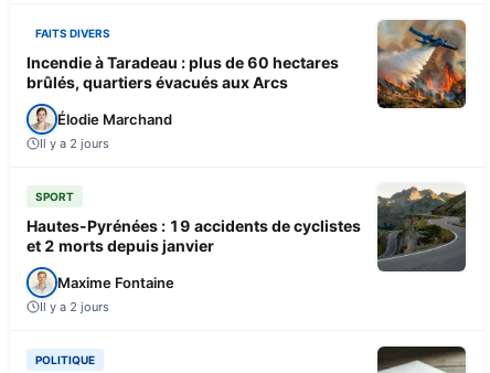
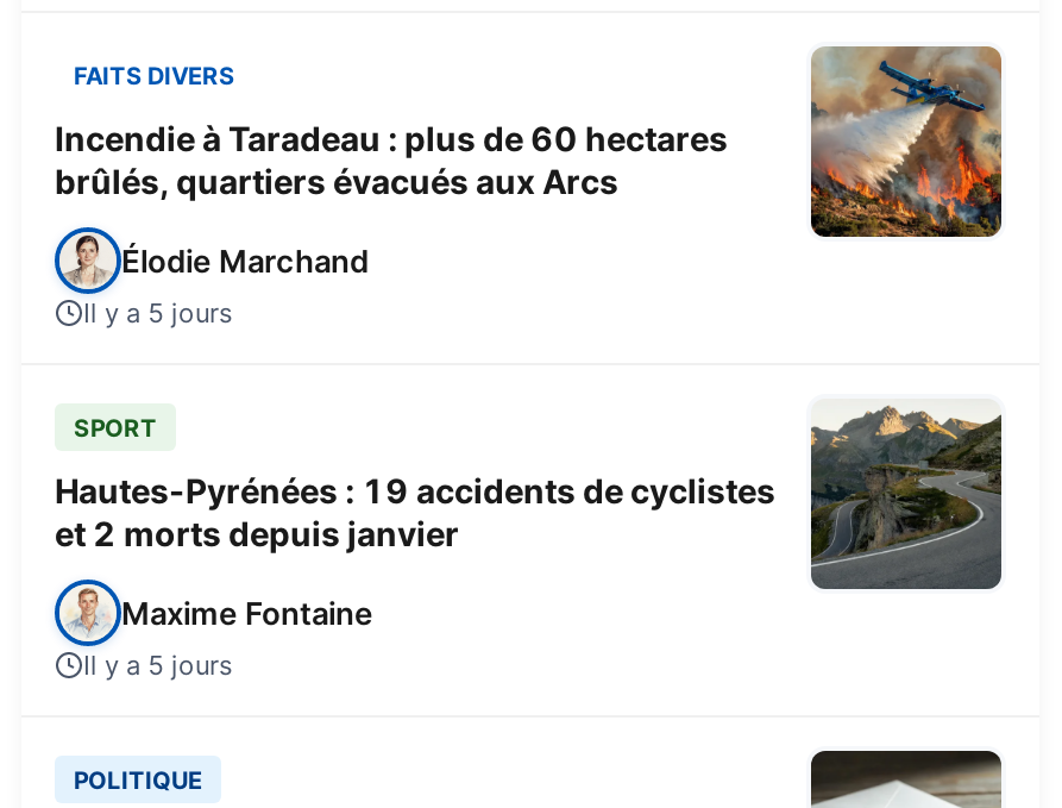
[40,135,109,151] Il y a 2 jours -> [83,295,233,329] Il y a 5 jours
[40,299,109,314] Il y a 2 jours -> [83,648,233,681] Il y a 5 jours

